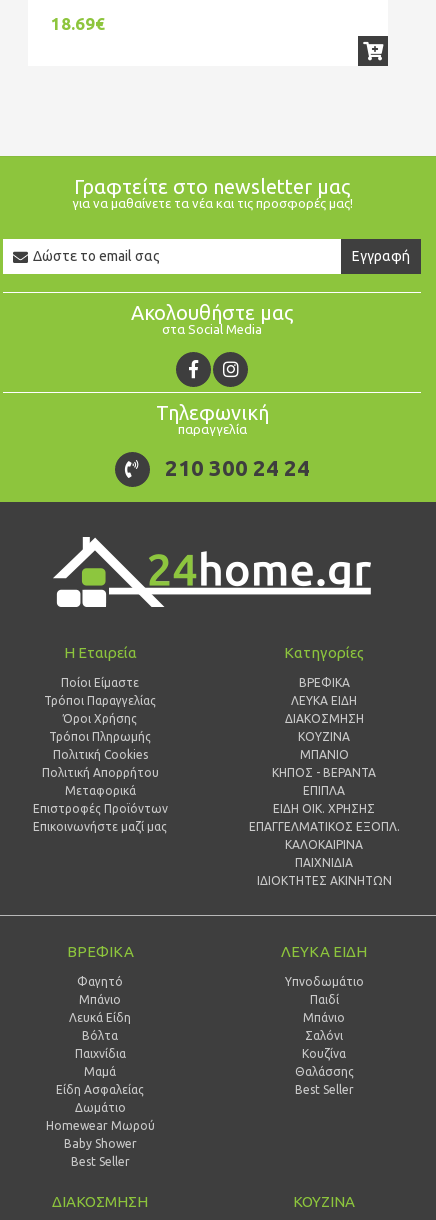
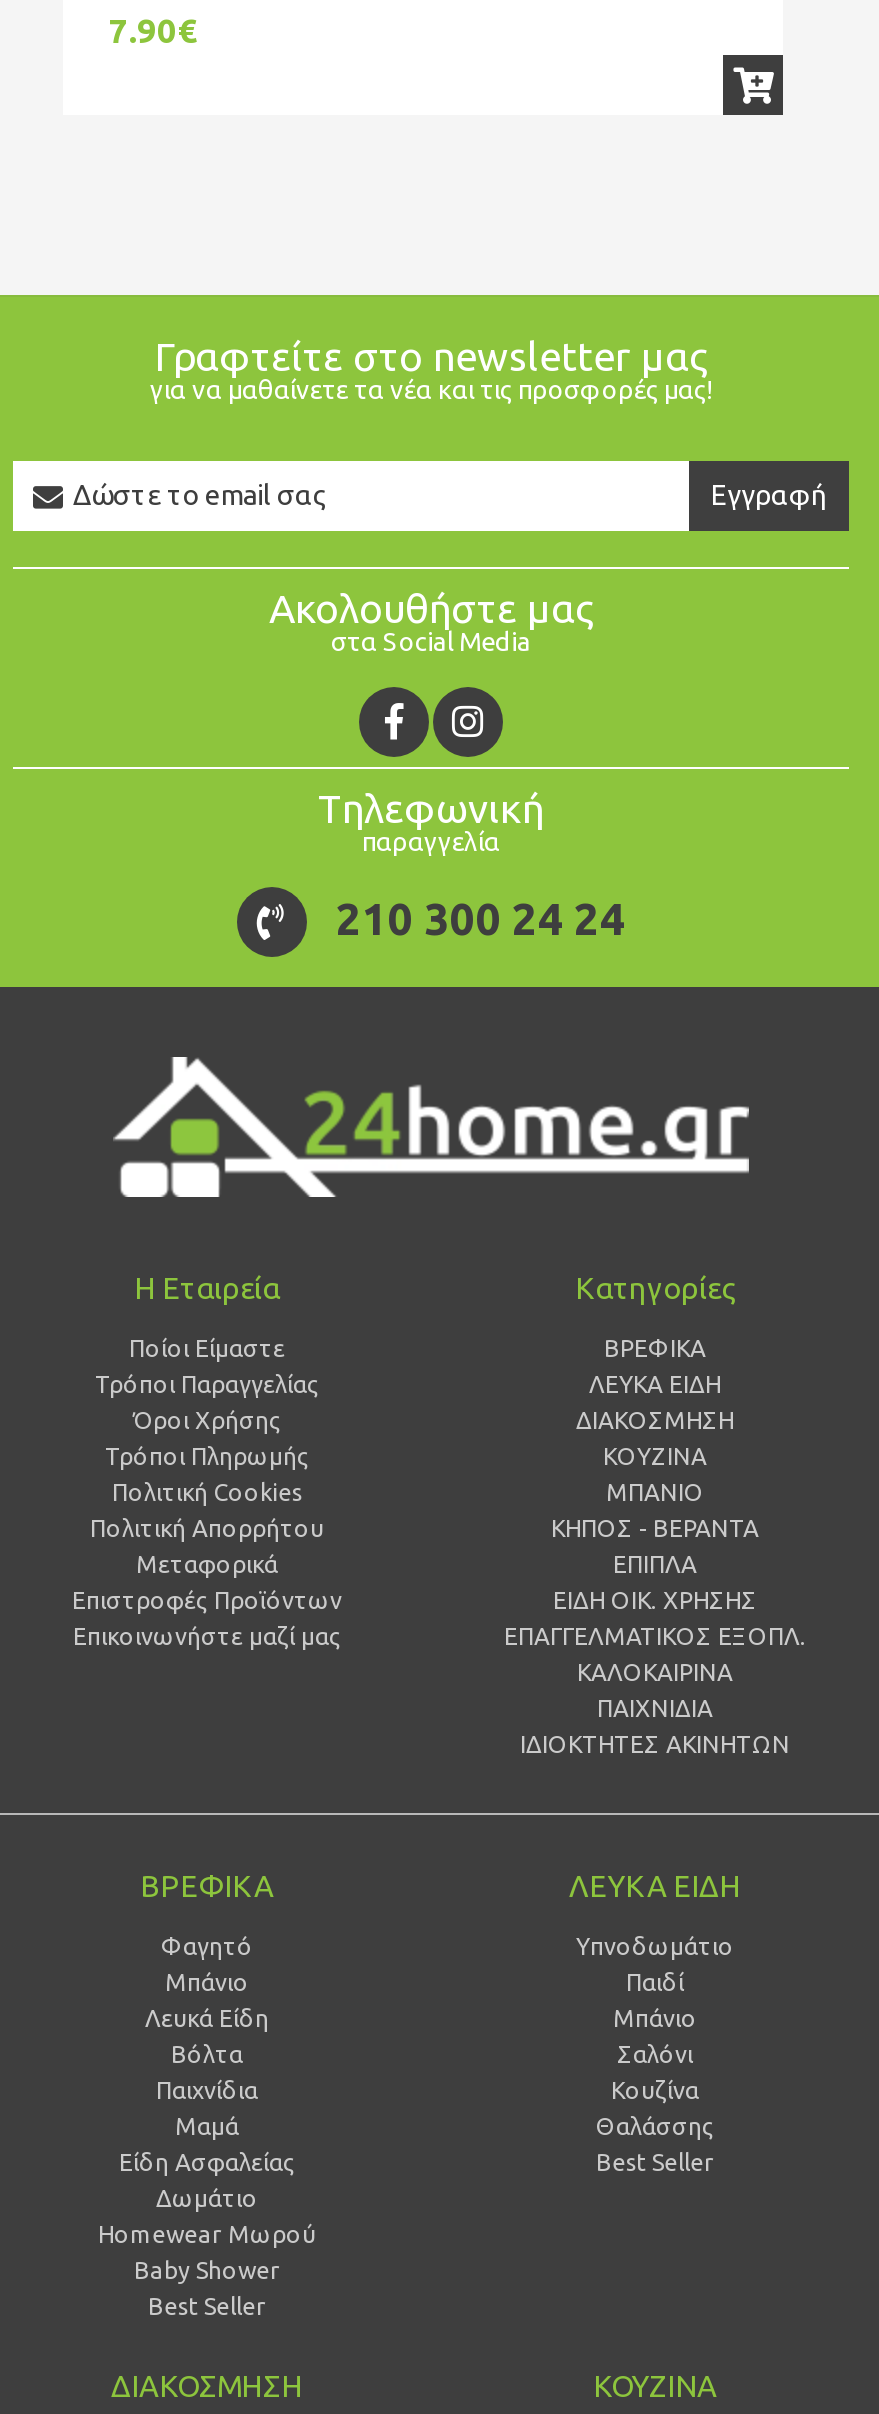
[51,13,105,32] 18.69€ -> [109,10,197,48] 7.90€

